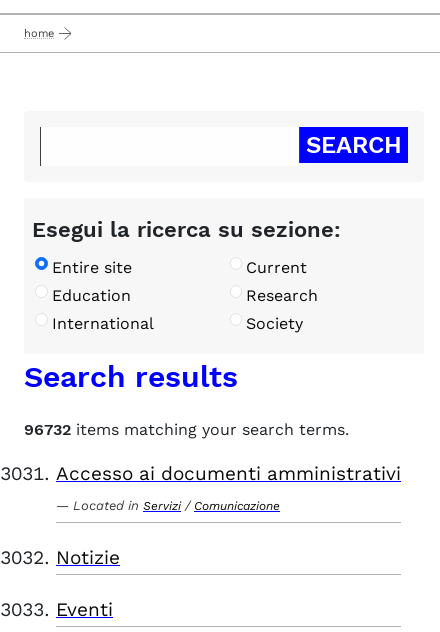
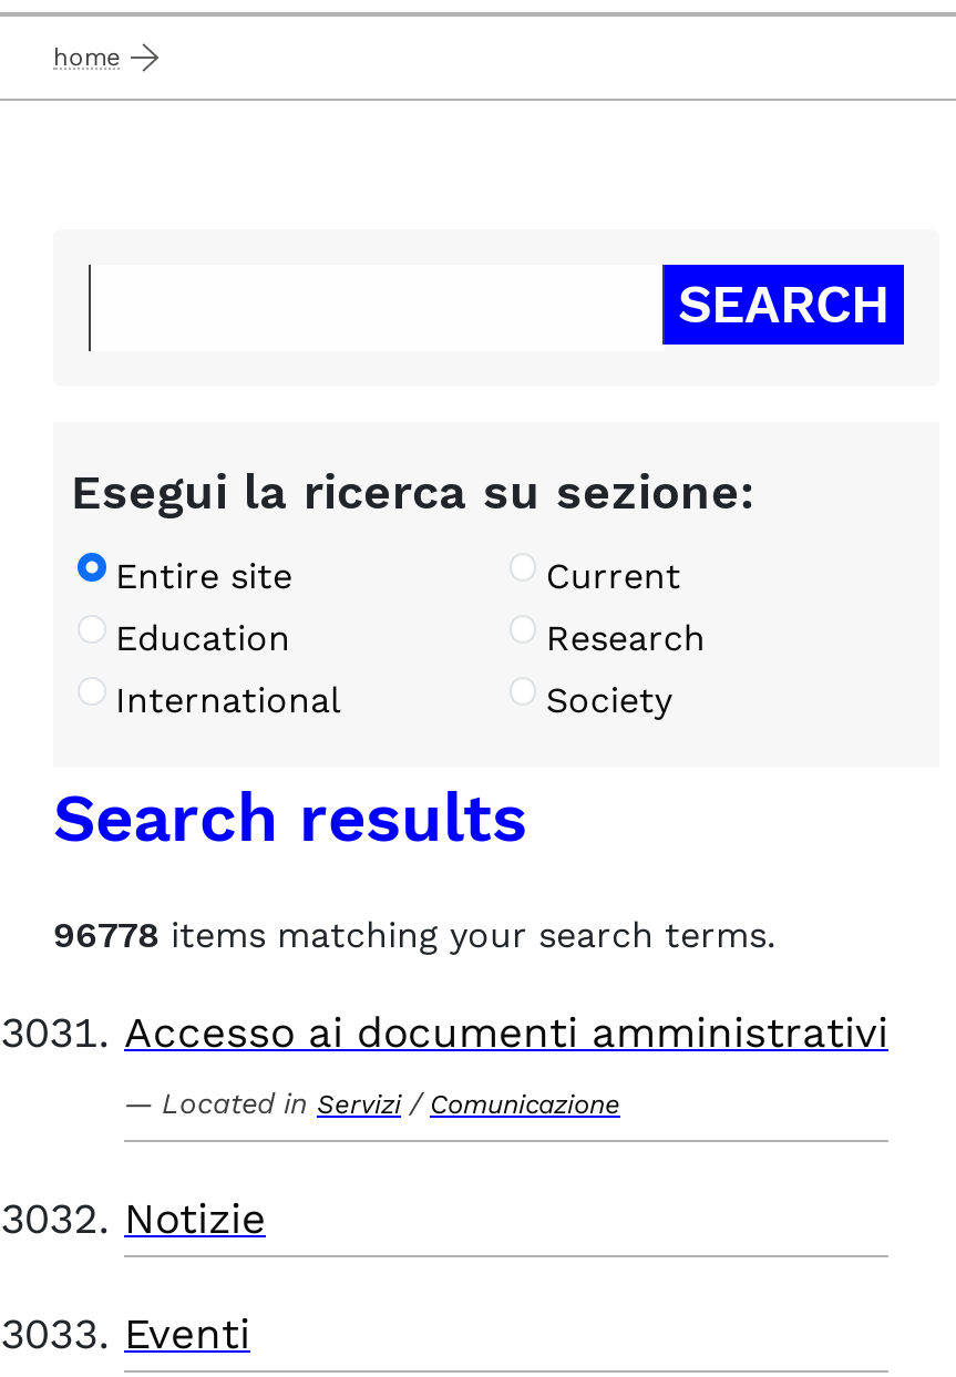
[24,420,349,439] 96732 items matching your search terms. -> [53,914,775,956] 96778 items matching your search terms.

